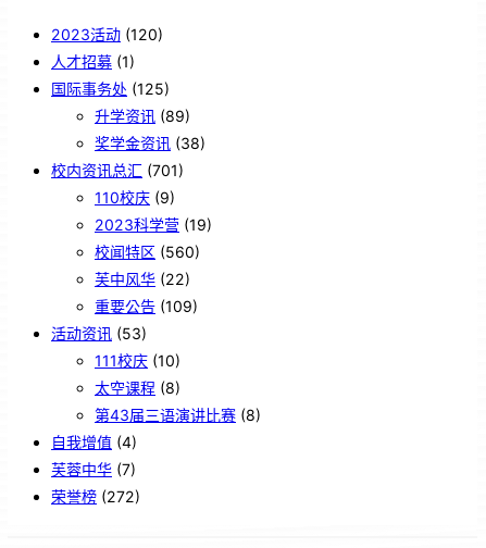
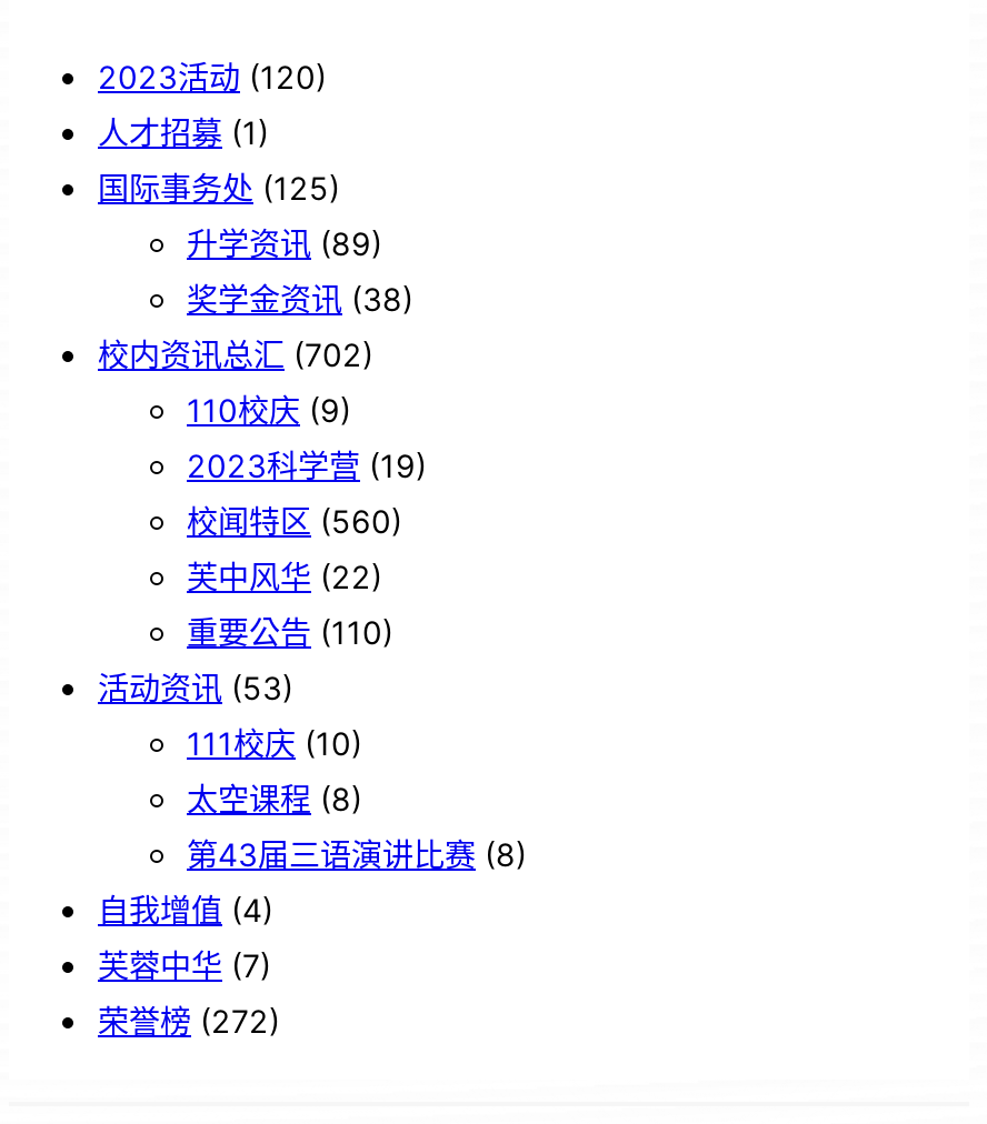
[51,161,184,180] 校内资讯总汇(701) -> [98,334,373,372] 校内资讯总汇(702)
[95,297,198,316] 重要公告(109) -> [187,612,393,650] 重要公告(110)

